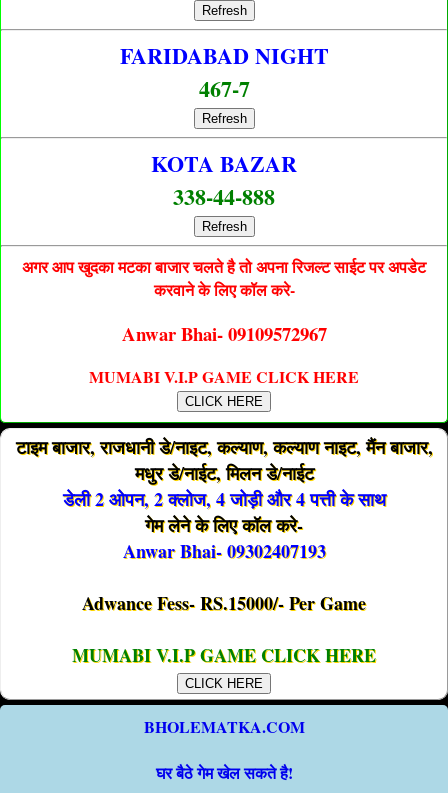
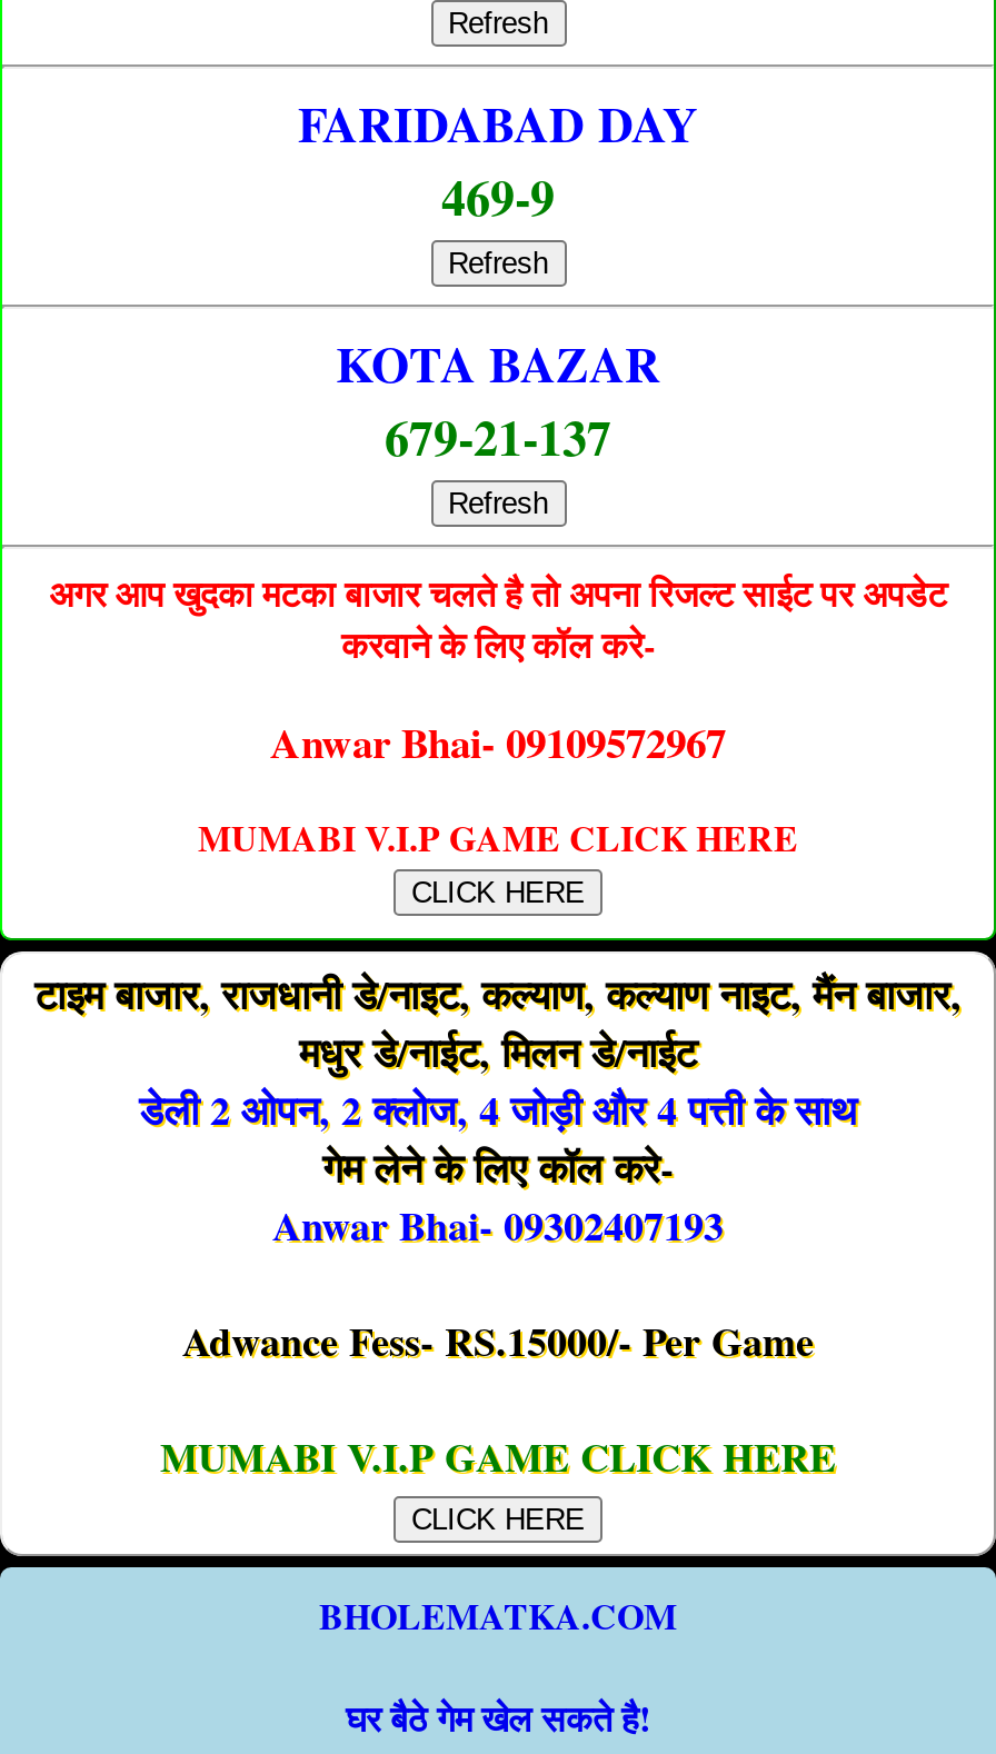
[119,39,328,72] FARIDABAD NIGHT -> [298,86,698,160] FARIDABAD DAY
[198,72,249,105] 467-7 -> [441,160,555,233] 469-9
[173,180,275,213] 338-44-888 -> [385,400,611,473] 679-21-137

